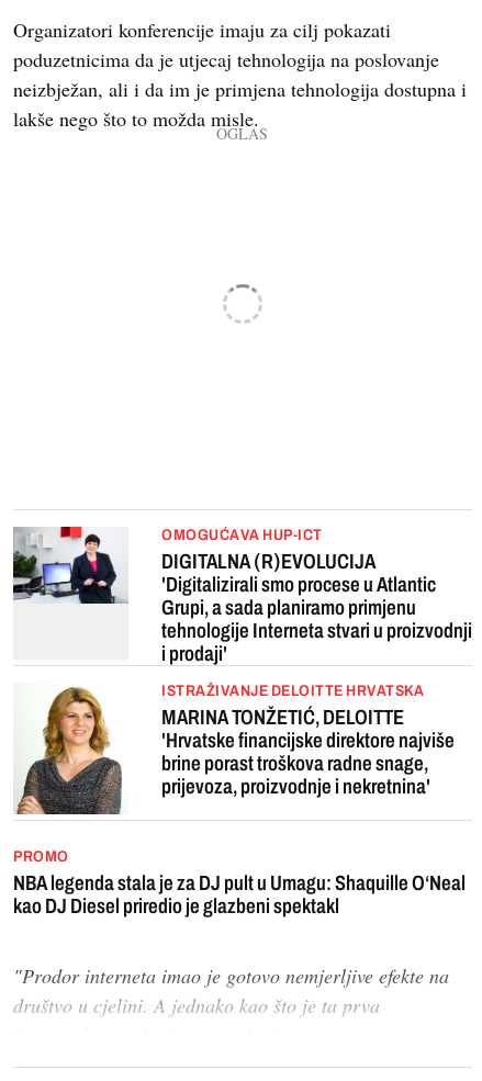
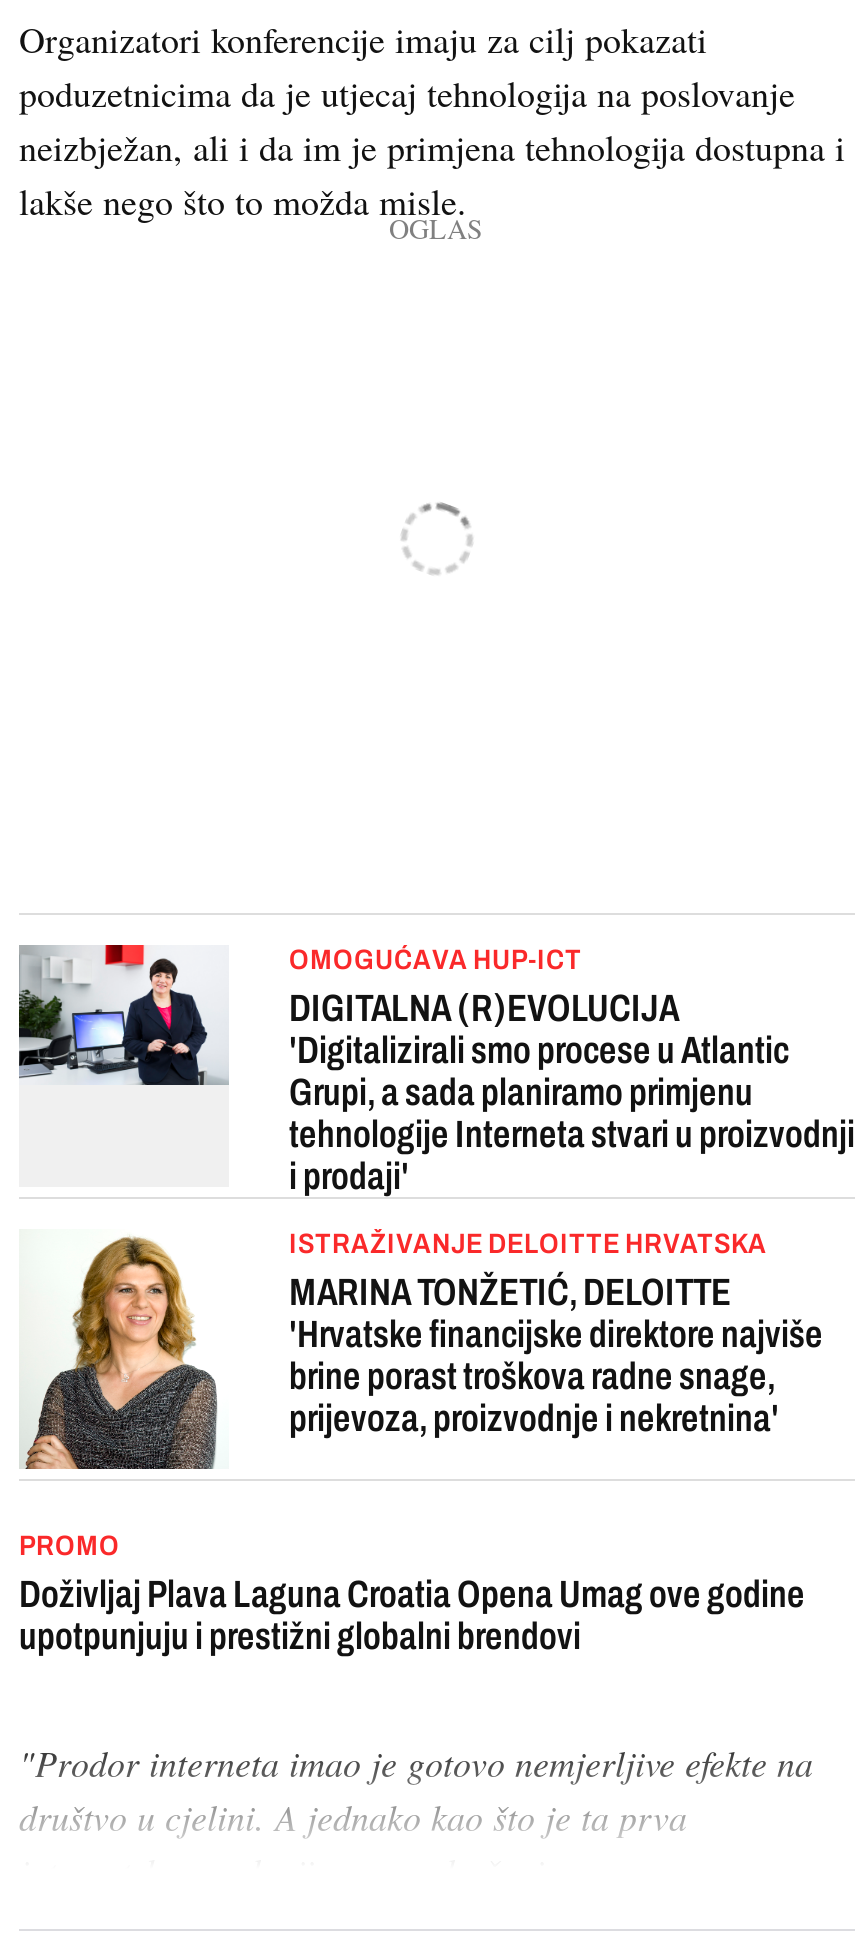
[13,872,466,918] NBA legenda stala je za DJ pult u Umagu: Shaquille O‘Neal | kao DJ Diesel priredio je glazbeni spektakl -> [19,1574,805,1658] Doživljaj Plava Laguna Croatia Opena Umag ove godine | upotpunjuju i prestižni globalni brendovi

